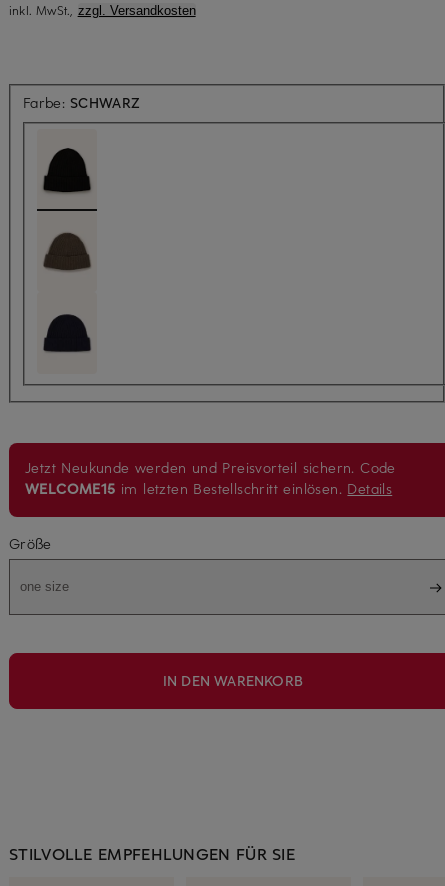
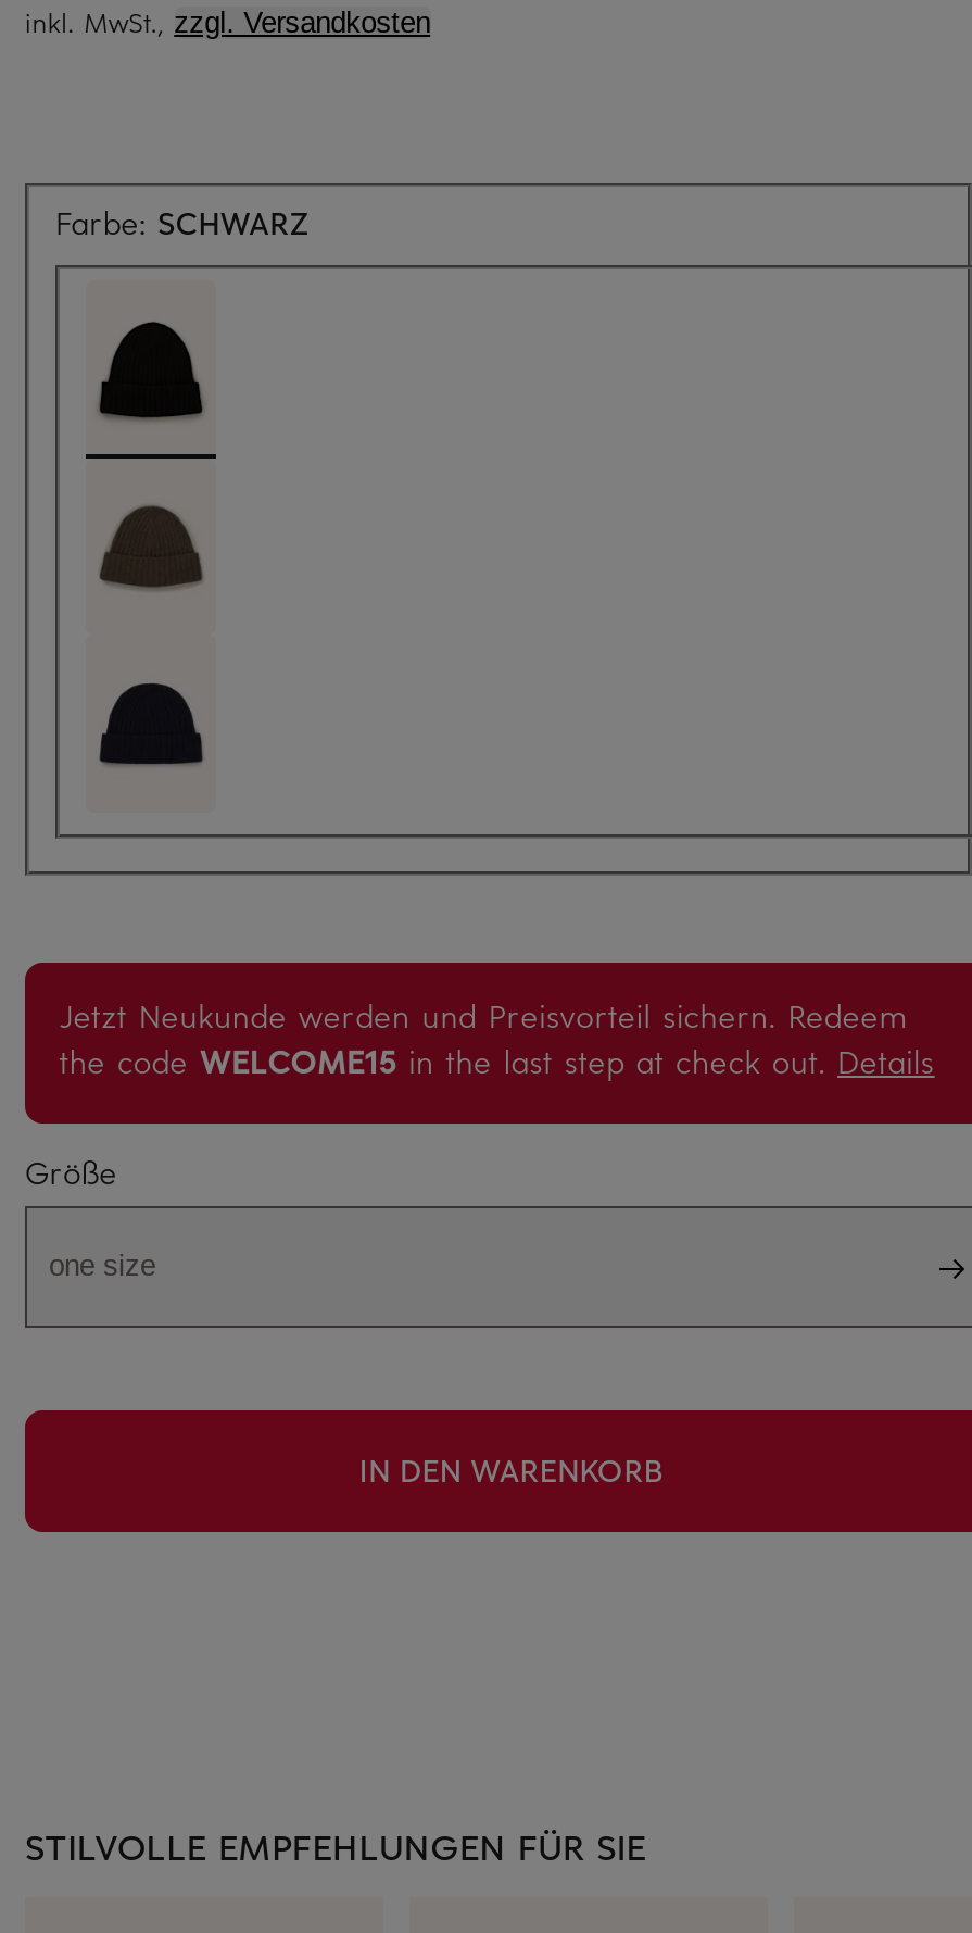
[25,458,396,498] Jetzt Neukunde werden und Preisvorteil sichern. Code | WELCOME15 im letzten Bestellschritt einlösen. Details -> [60,995,935,1082] Jetzt Neukunde werden und Preisvorteil sichern. Redeem | the code WELCOME15 in the last step at check out. Details

